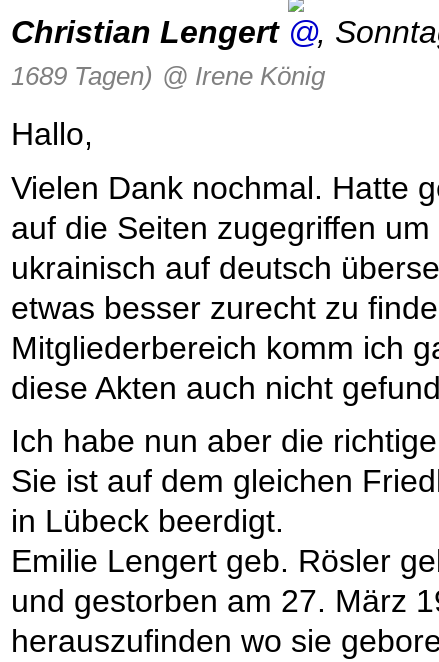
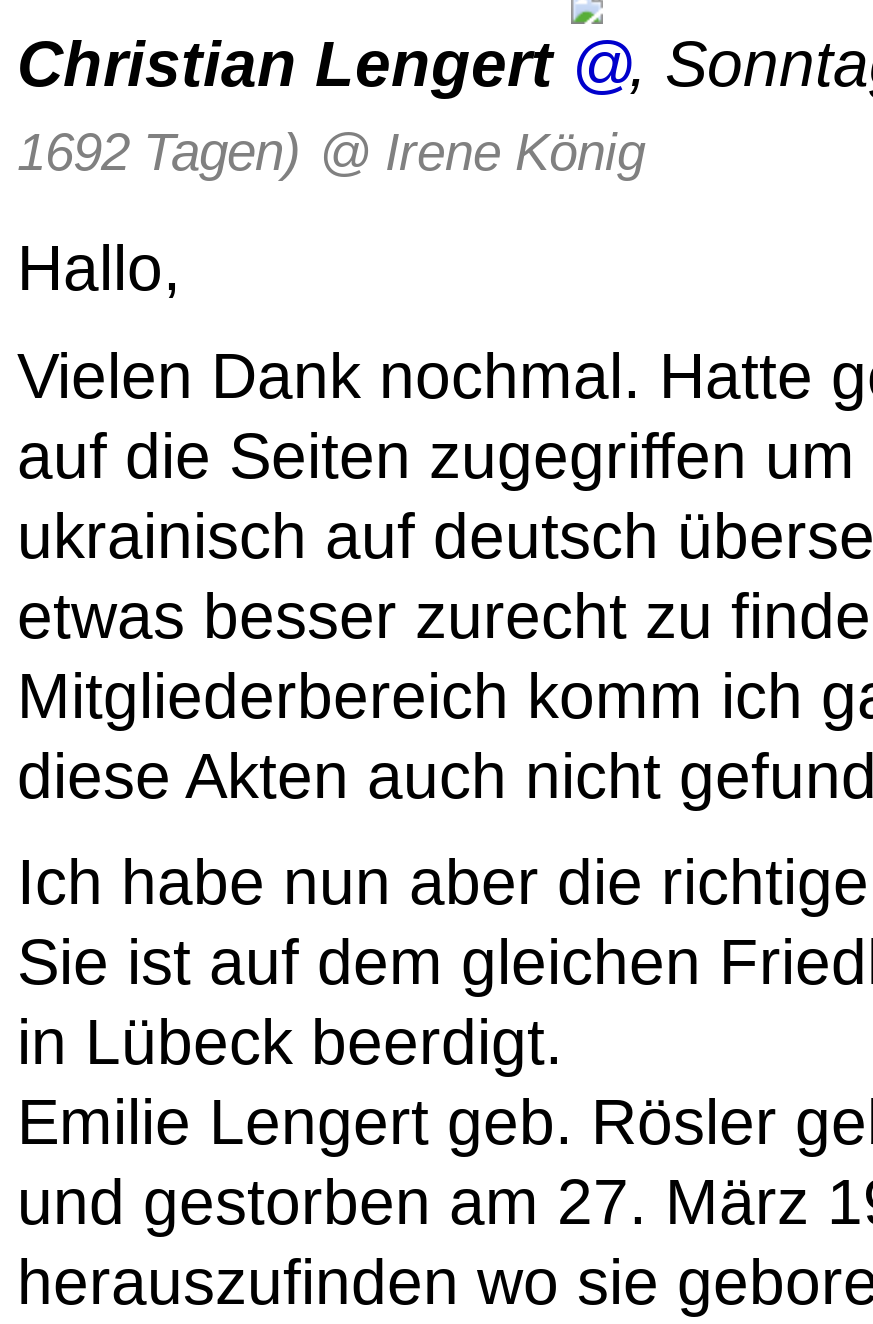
[11,61,325,91] 1689 Tagen) @ Irene König -> [17,123,645,183] 1692 Tagen) @ Irene König

